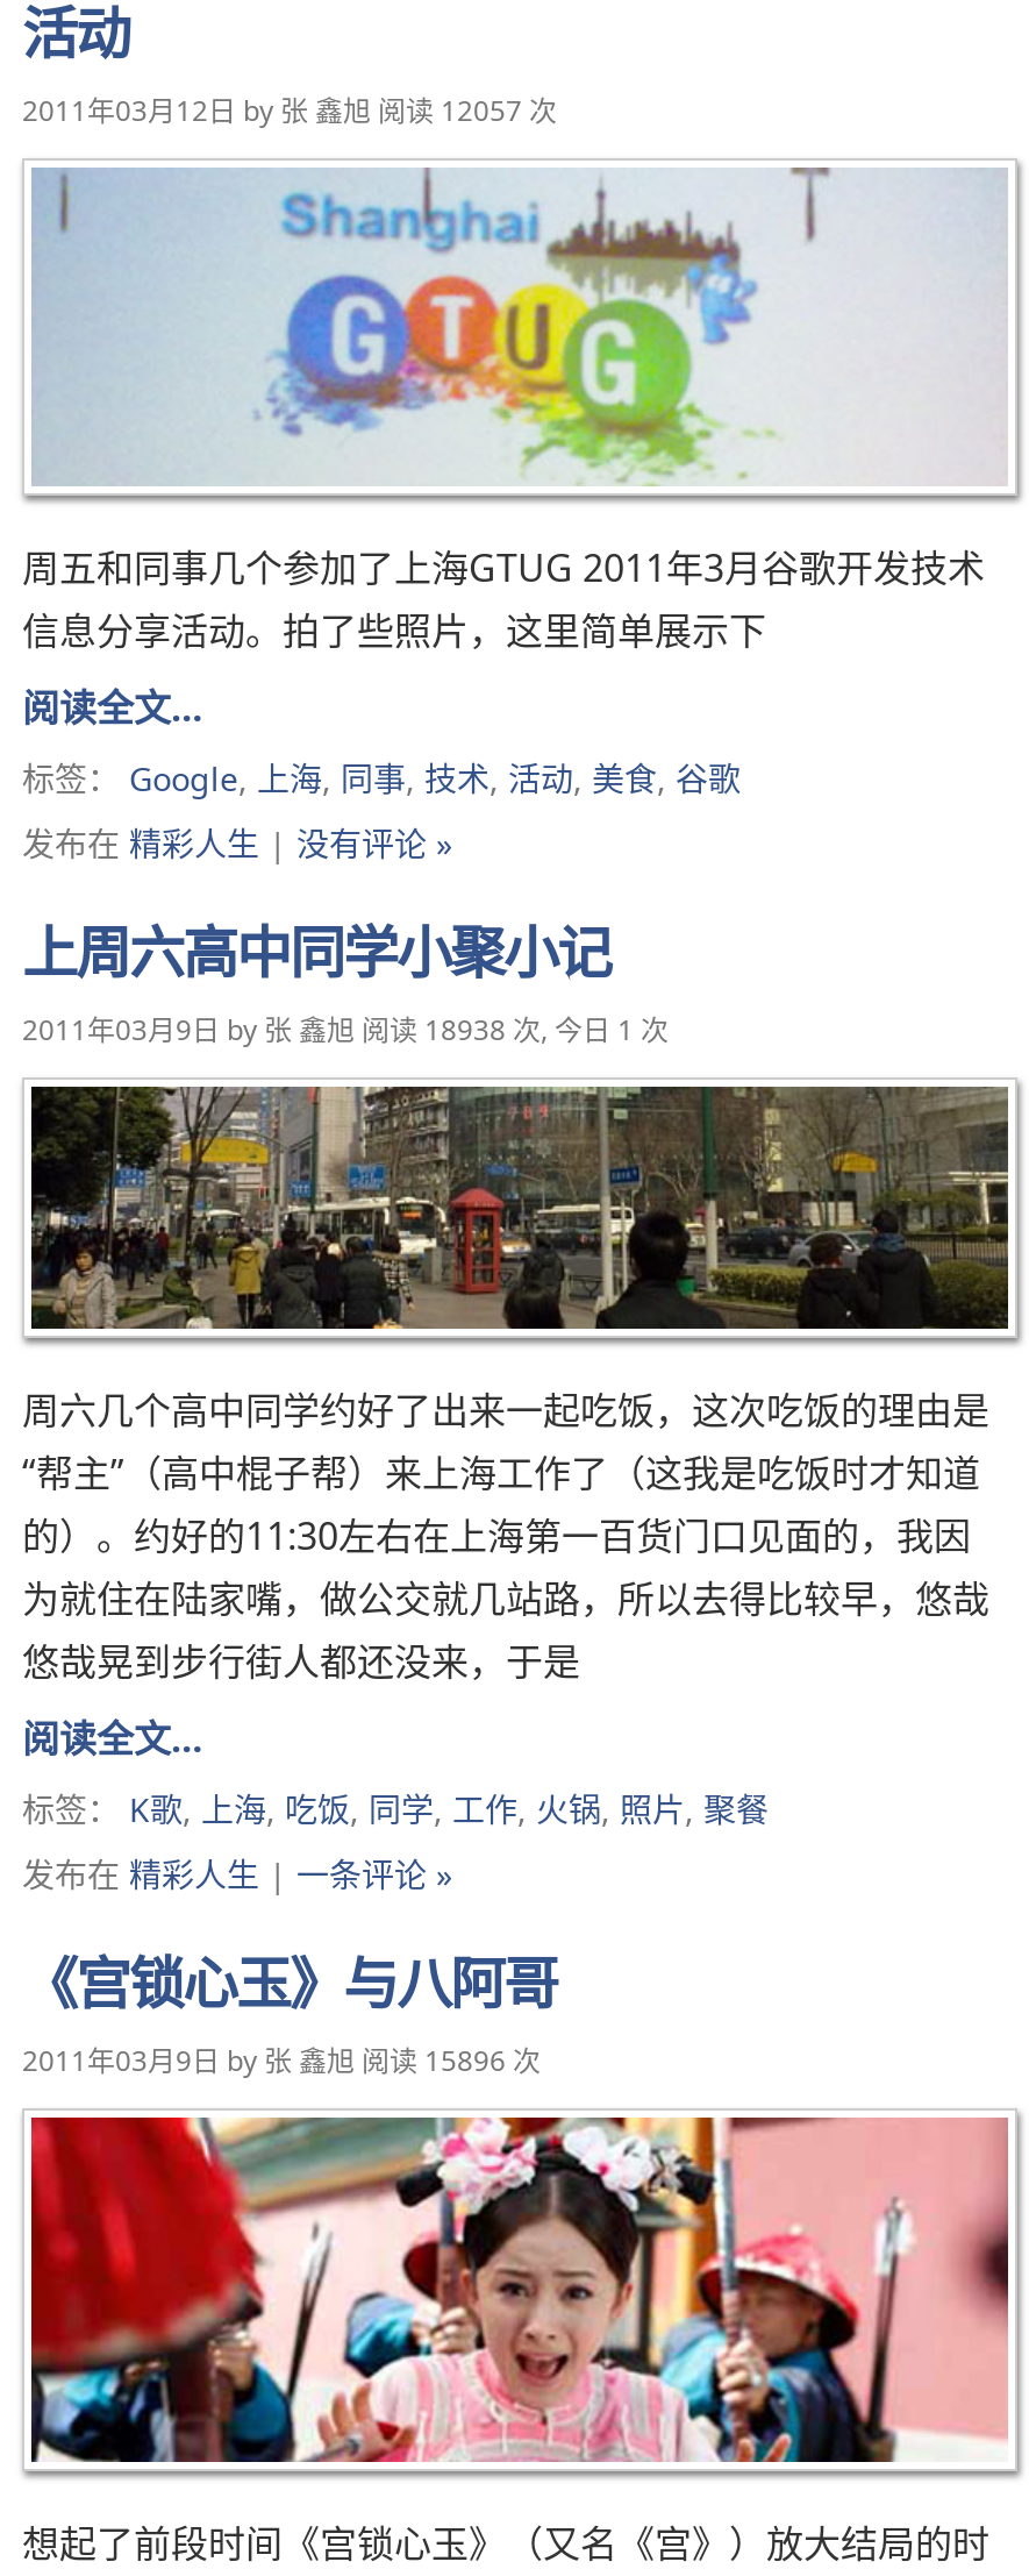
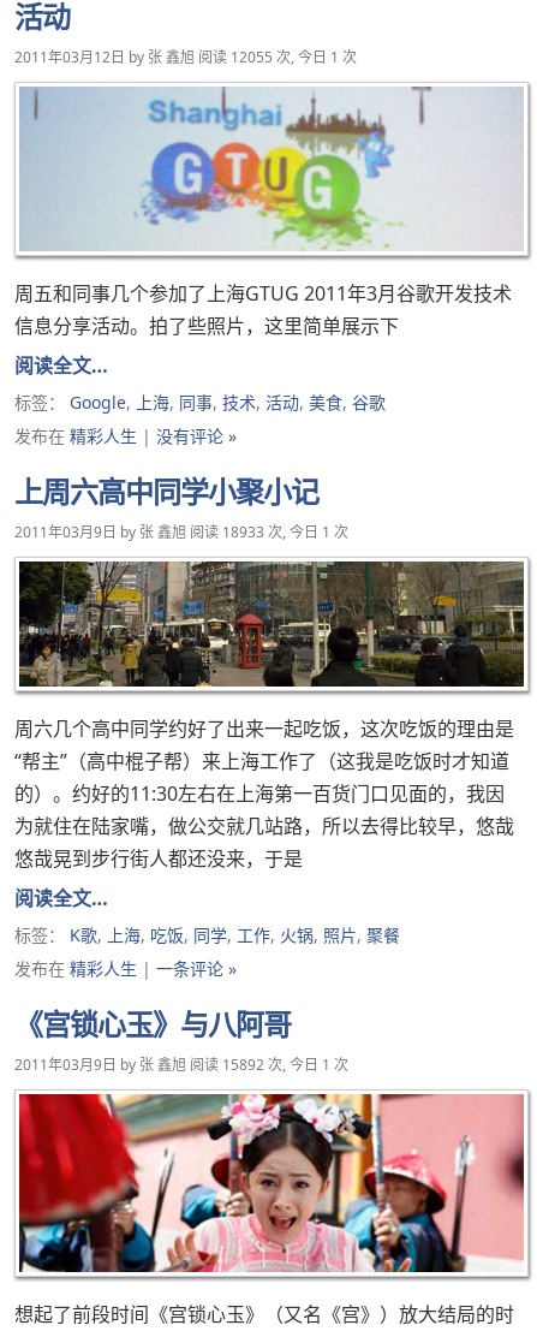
[22,91,557,130] 2011年03月12日by张 鑫旭阅读 12057 次 -> [14,47,357,67] 2011年03月12日by张 鑫旭阅读 12055 次, 今日 1 次
[22,1010,669,1049] 2011年03月9日by张 鑫旭阅读 18938 次, 今日 1 次 -> [14,522,348,542] 2011年03月9日by张 鑫旭阅读 18933 次, 今日 1 次
[22,2040,541,2080] 2011年03月9日by张 鑫旭阅读 15896 次 -> [14,1054,348,1075] 2011年03月9日by张 鑫旭阅读 15892 次, 今日 1 次

